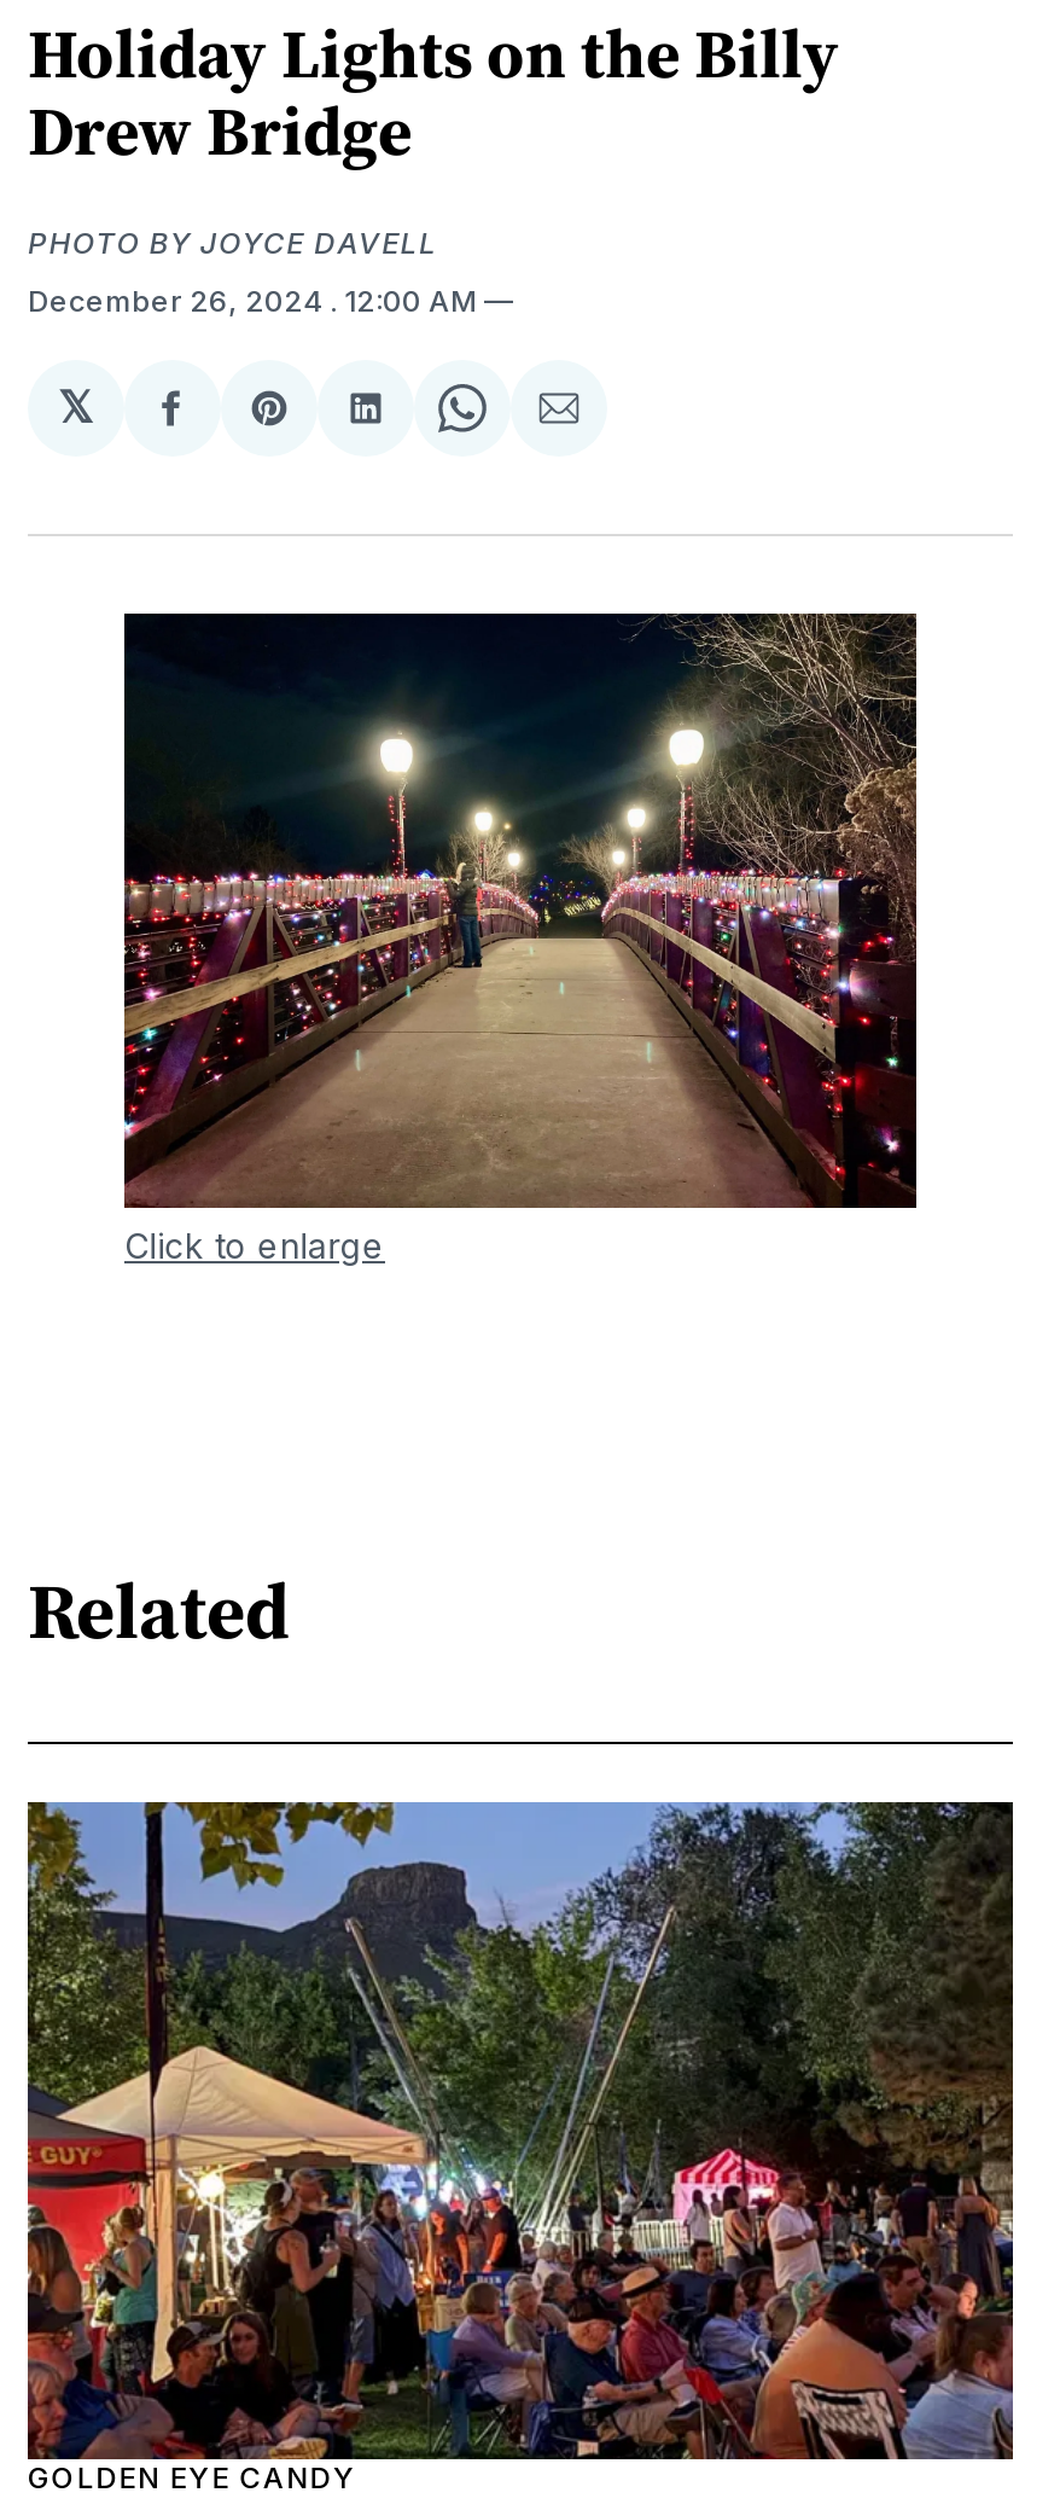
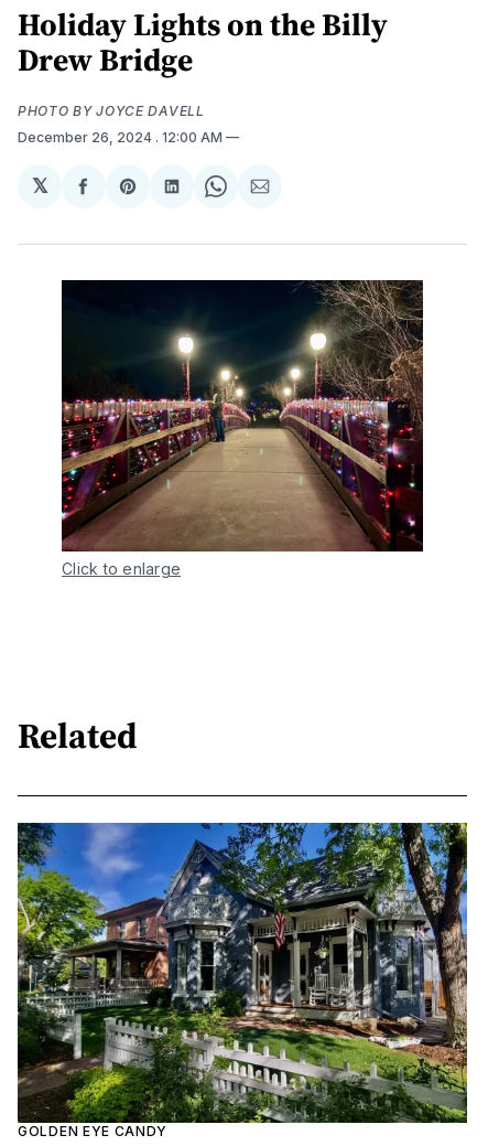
[25,1800,1015,2462] [image] -> [17,822,468,1124] [image]

